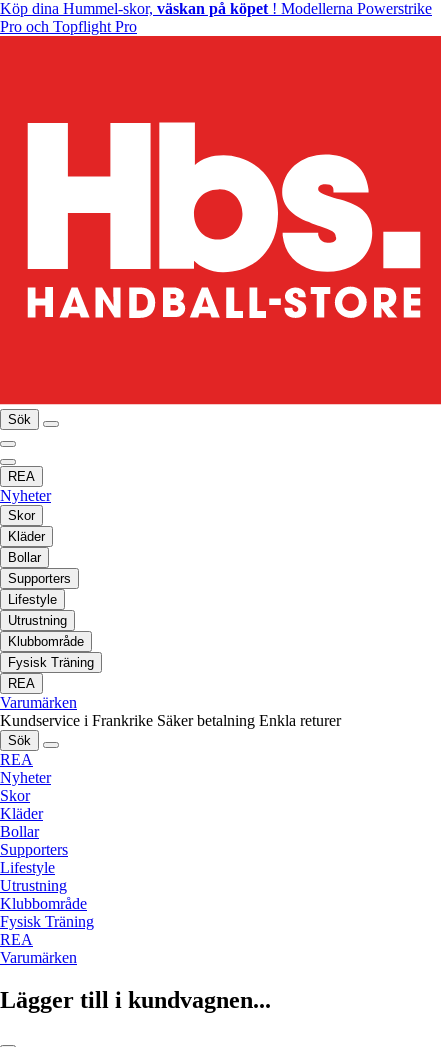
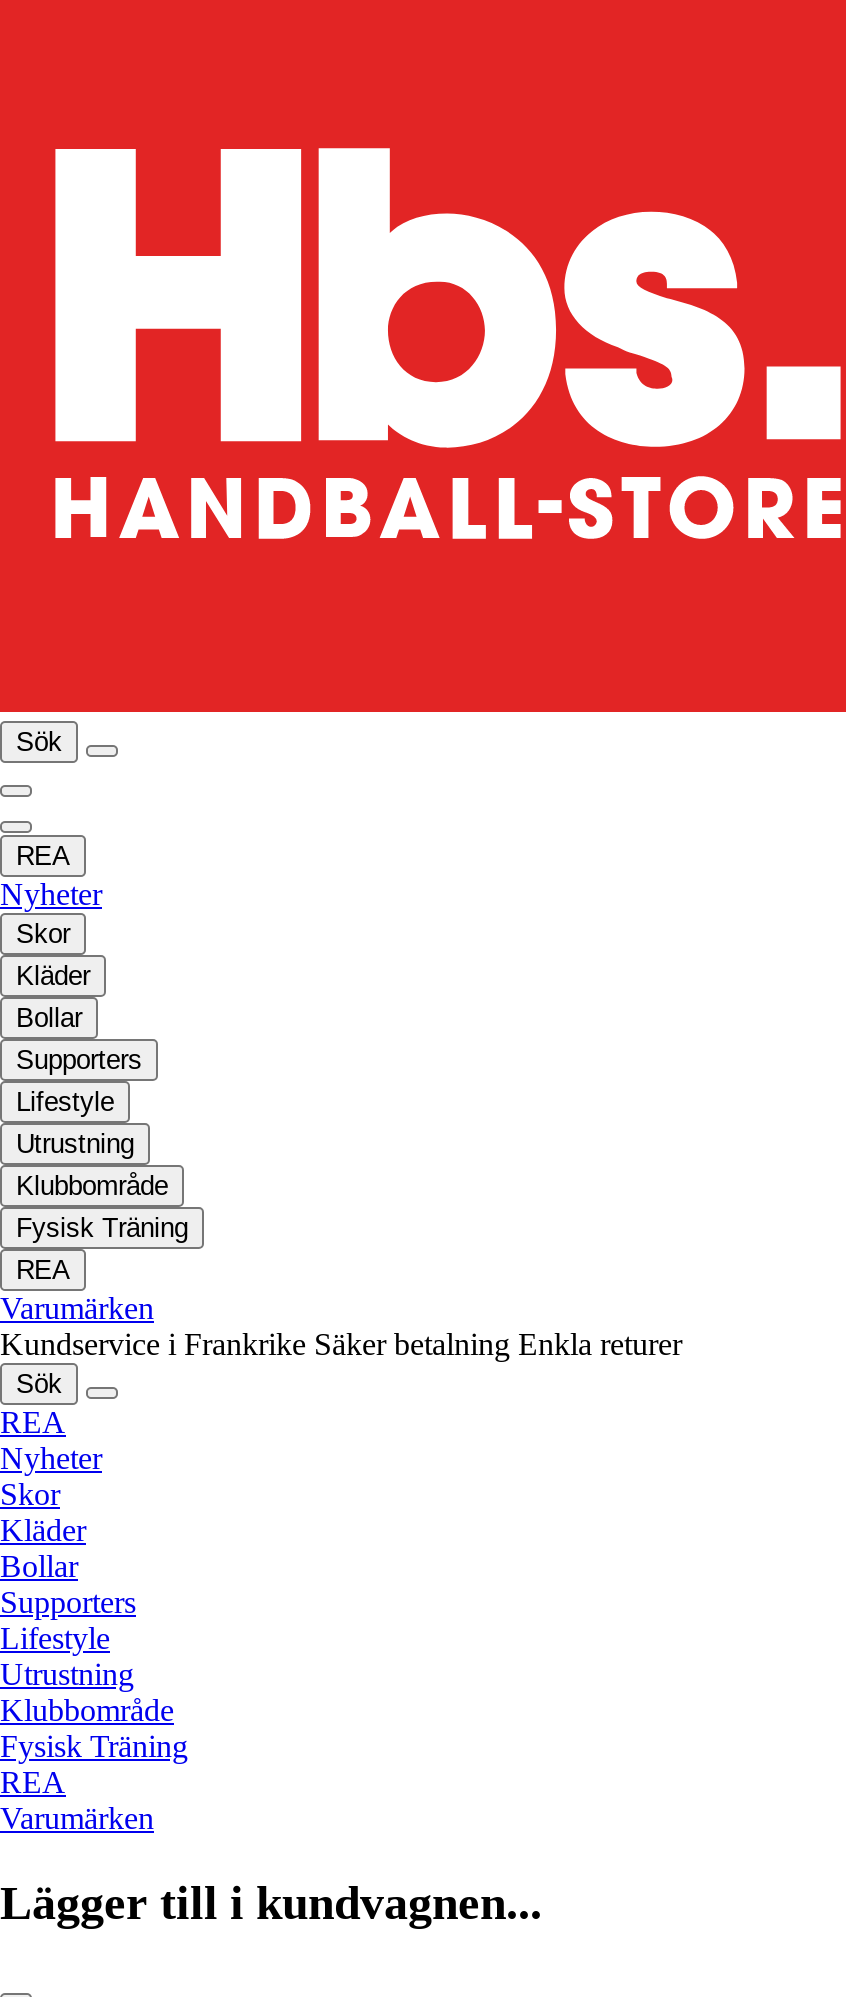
[0,0,432,35] Köp dina Hummel-skor, väskan på köpet! Modellerna Powerstrike | Pro och Topflight Pro -> none

